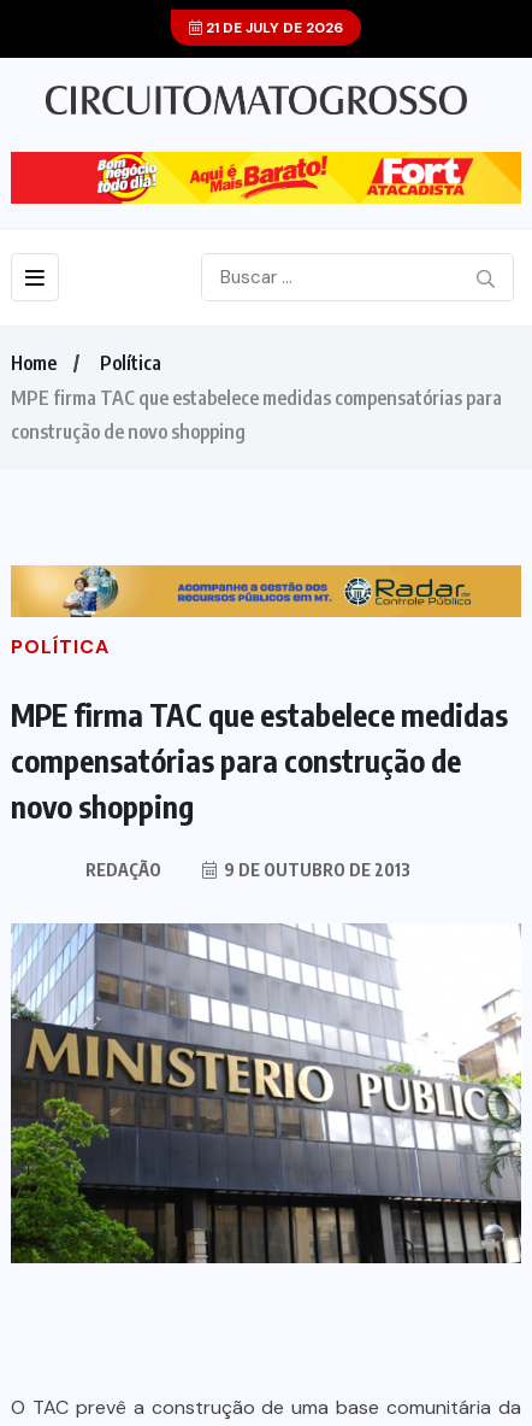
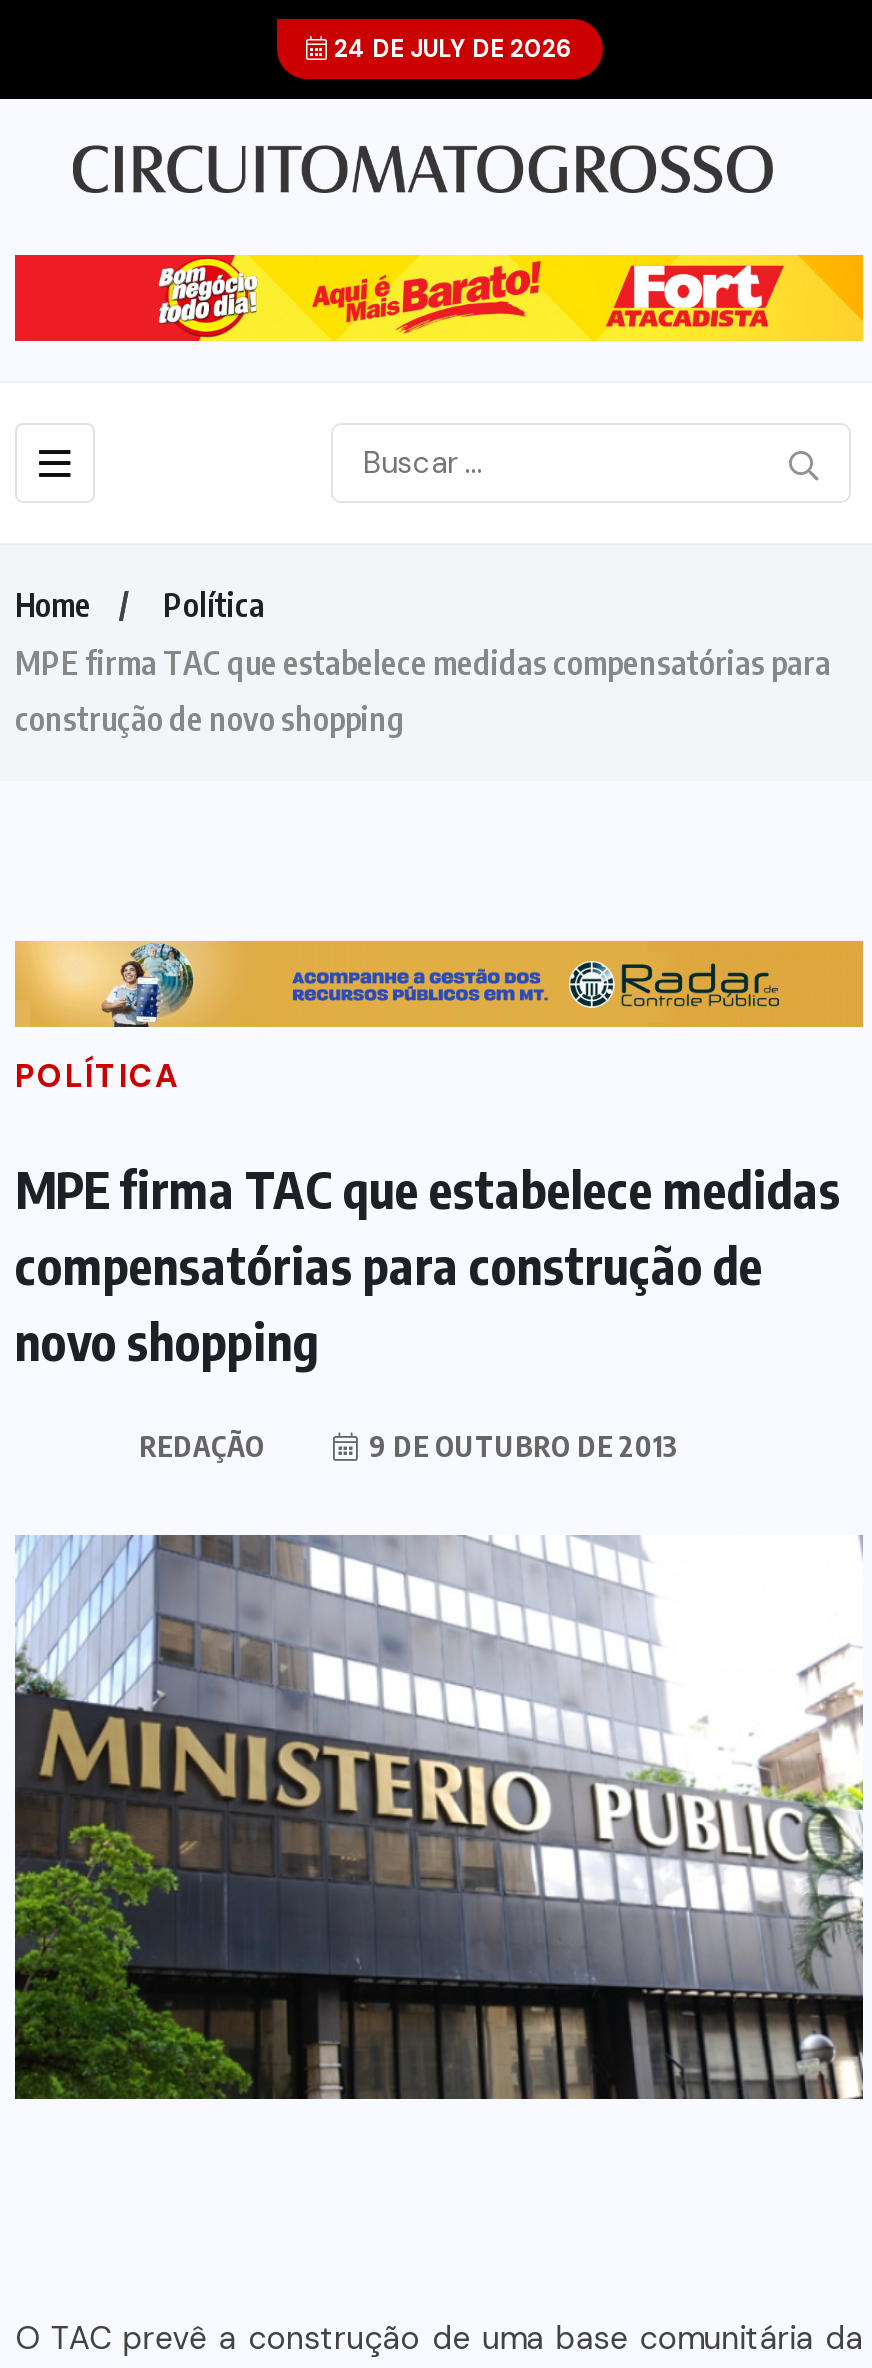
[202,18,343,37] 21 DE JULY DE 2026 -> [328,33,572,65] 24 DE JULY DE 2026

